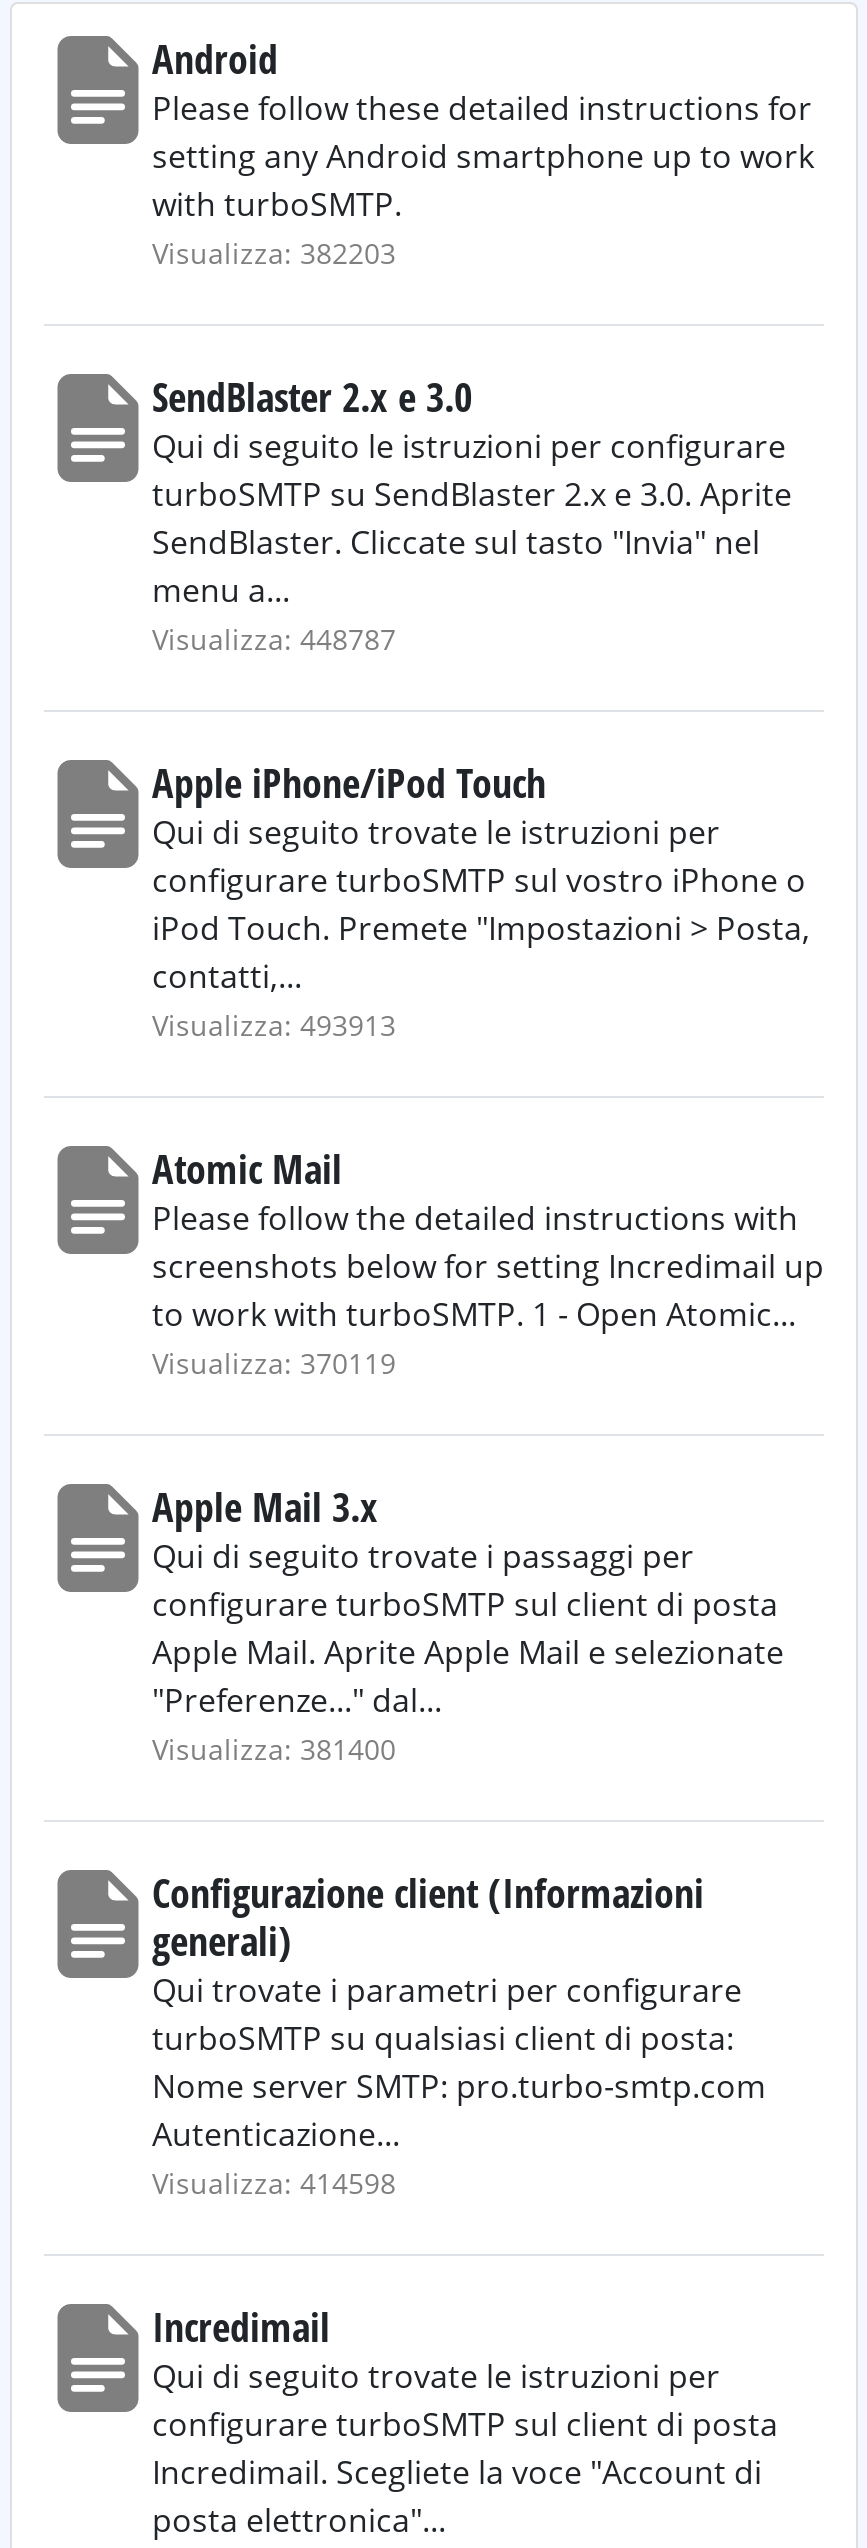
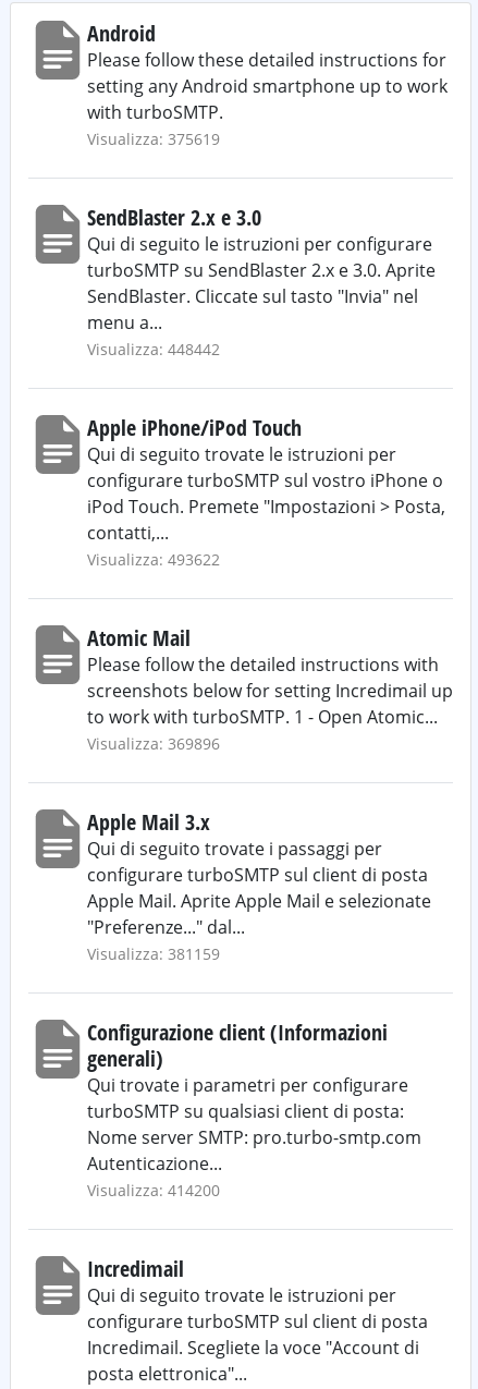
[152,234,396,272] Visualizza: 382203 -> [87,129,220,149] Visualizza: 375619
[152,620,396,658] Visualizza: 448787 -> [87,339,220,360] Visualizza: 448442
[152,1006,396,1044] Visualizza: 493913 -> [87,549,220,570] Visualizza: 493622
[152,1344,396,1382] Visualizza: 370119 -> [87,733,220,754] Visualizza: 369896
[152,1730,396,1768] Visualizza: 381400 -> [87,943,220,964] Visualizza: 381159
[152,2164,396,2202] Visualizza: 414598 -> [87,1180,220,1201] Visualizza: 414200

